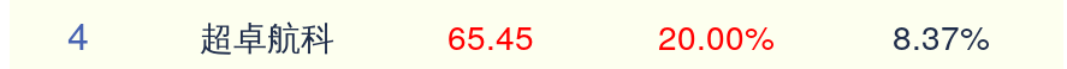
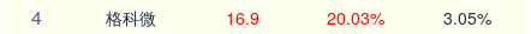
[200,11,989,59] 超卓航科 | 65.45 | 20.00% | 8.37% -> [106,6,491,29] 格科微 | 16.9 | 20.03% | 3.05%

